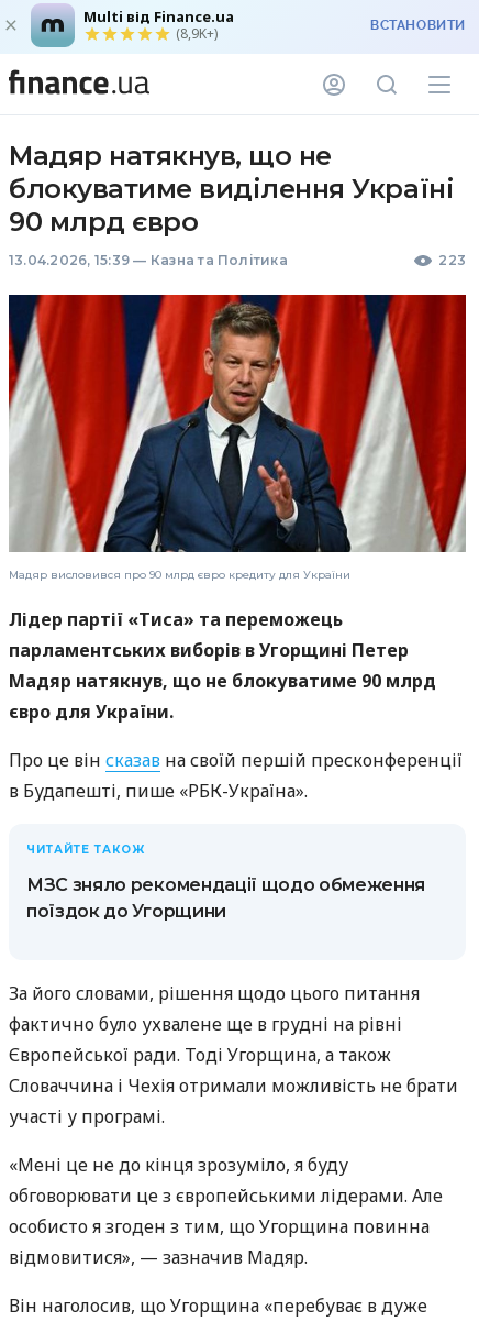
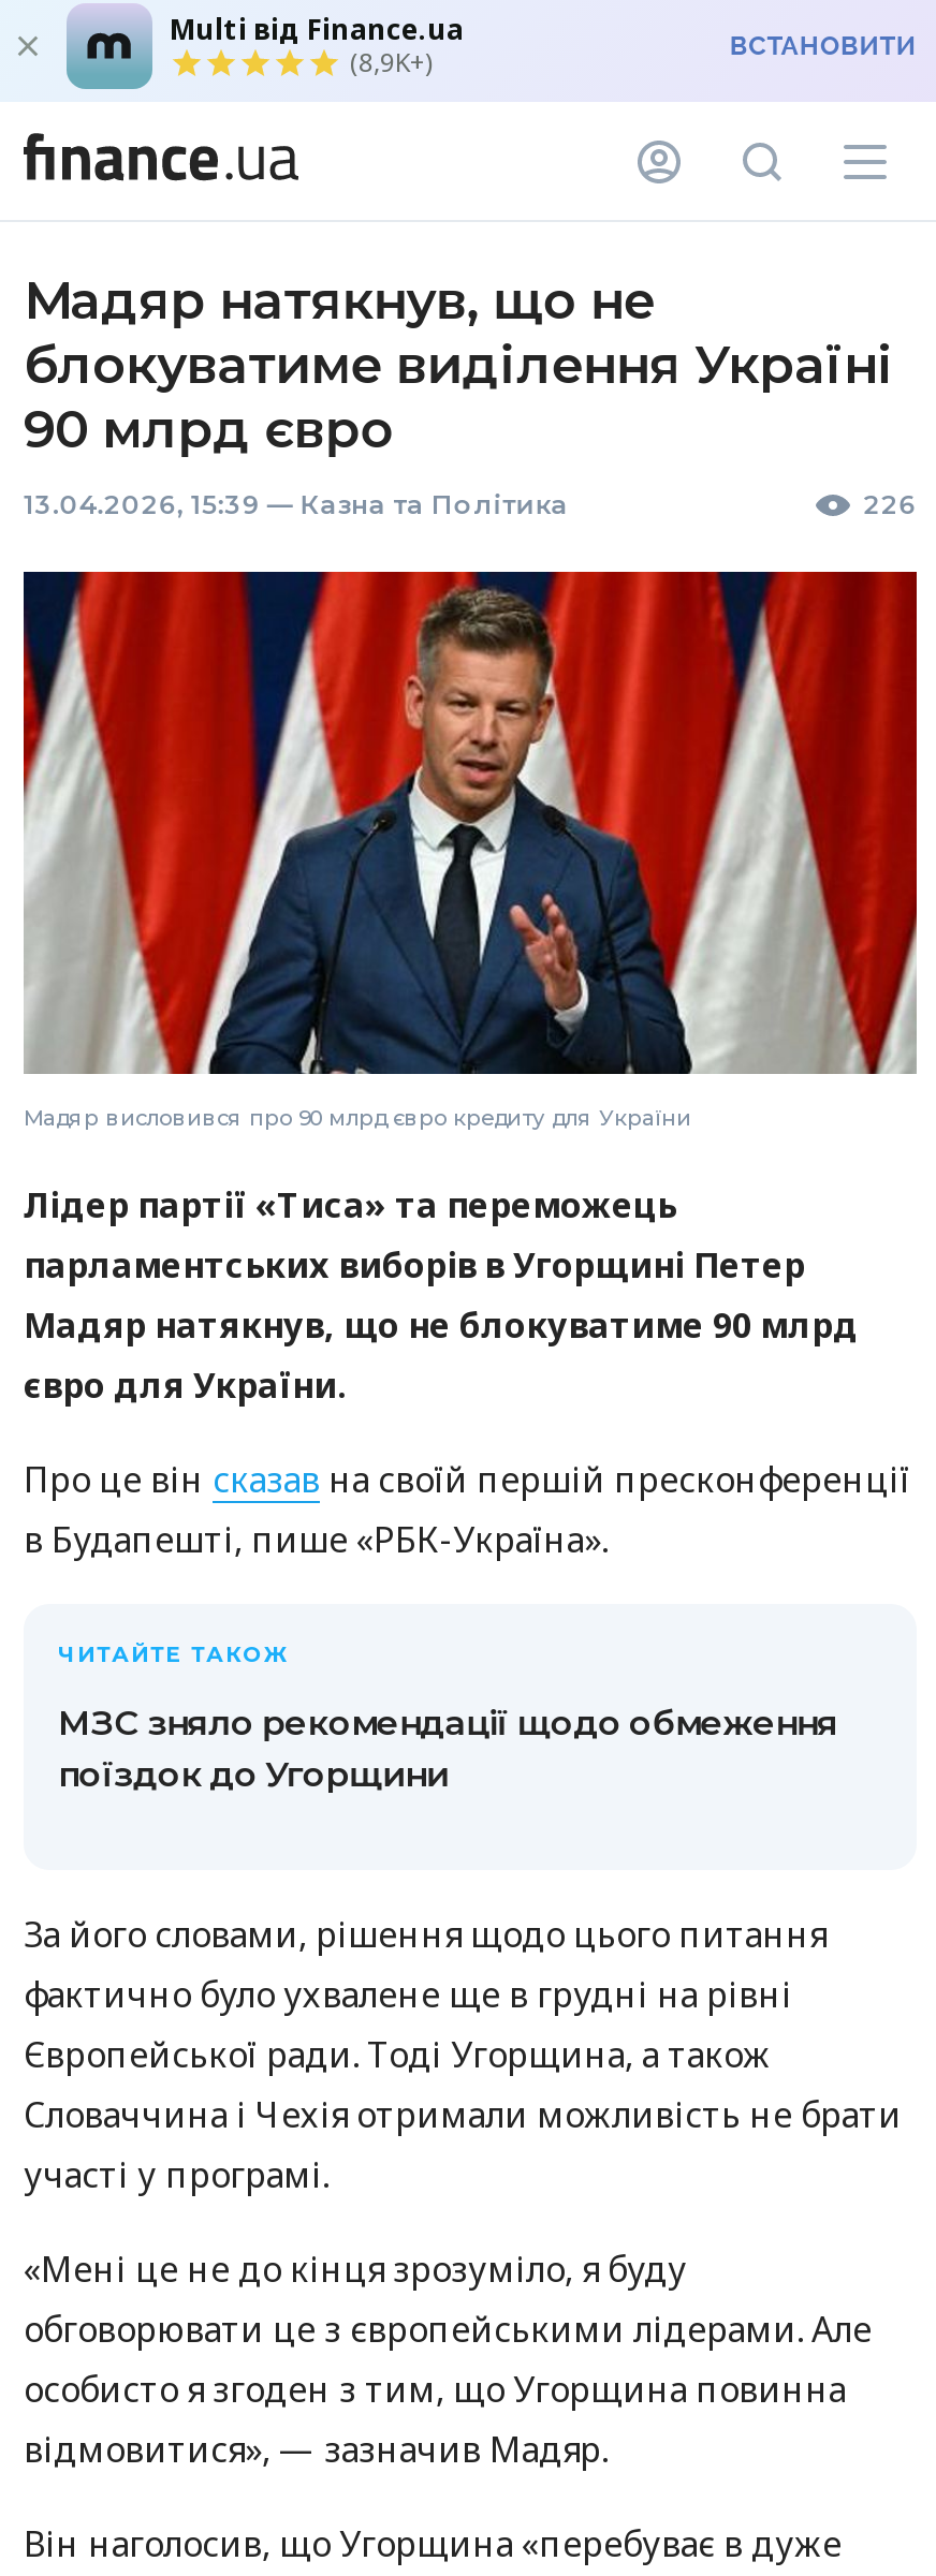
[439,252,466,268] 223 -> [864,488,917,520] 226

